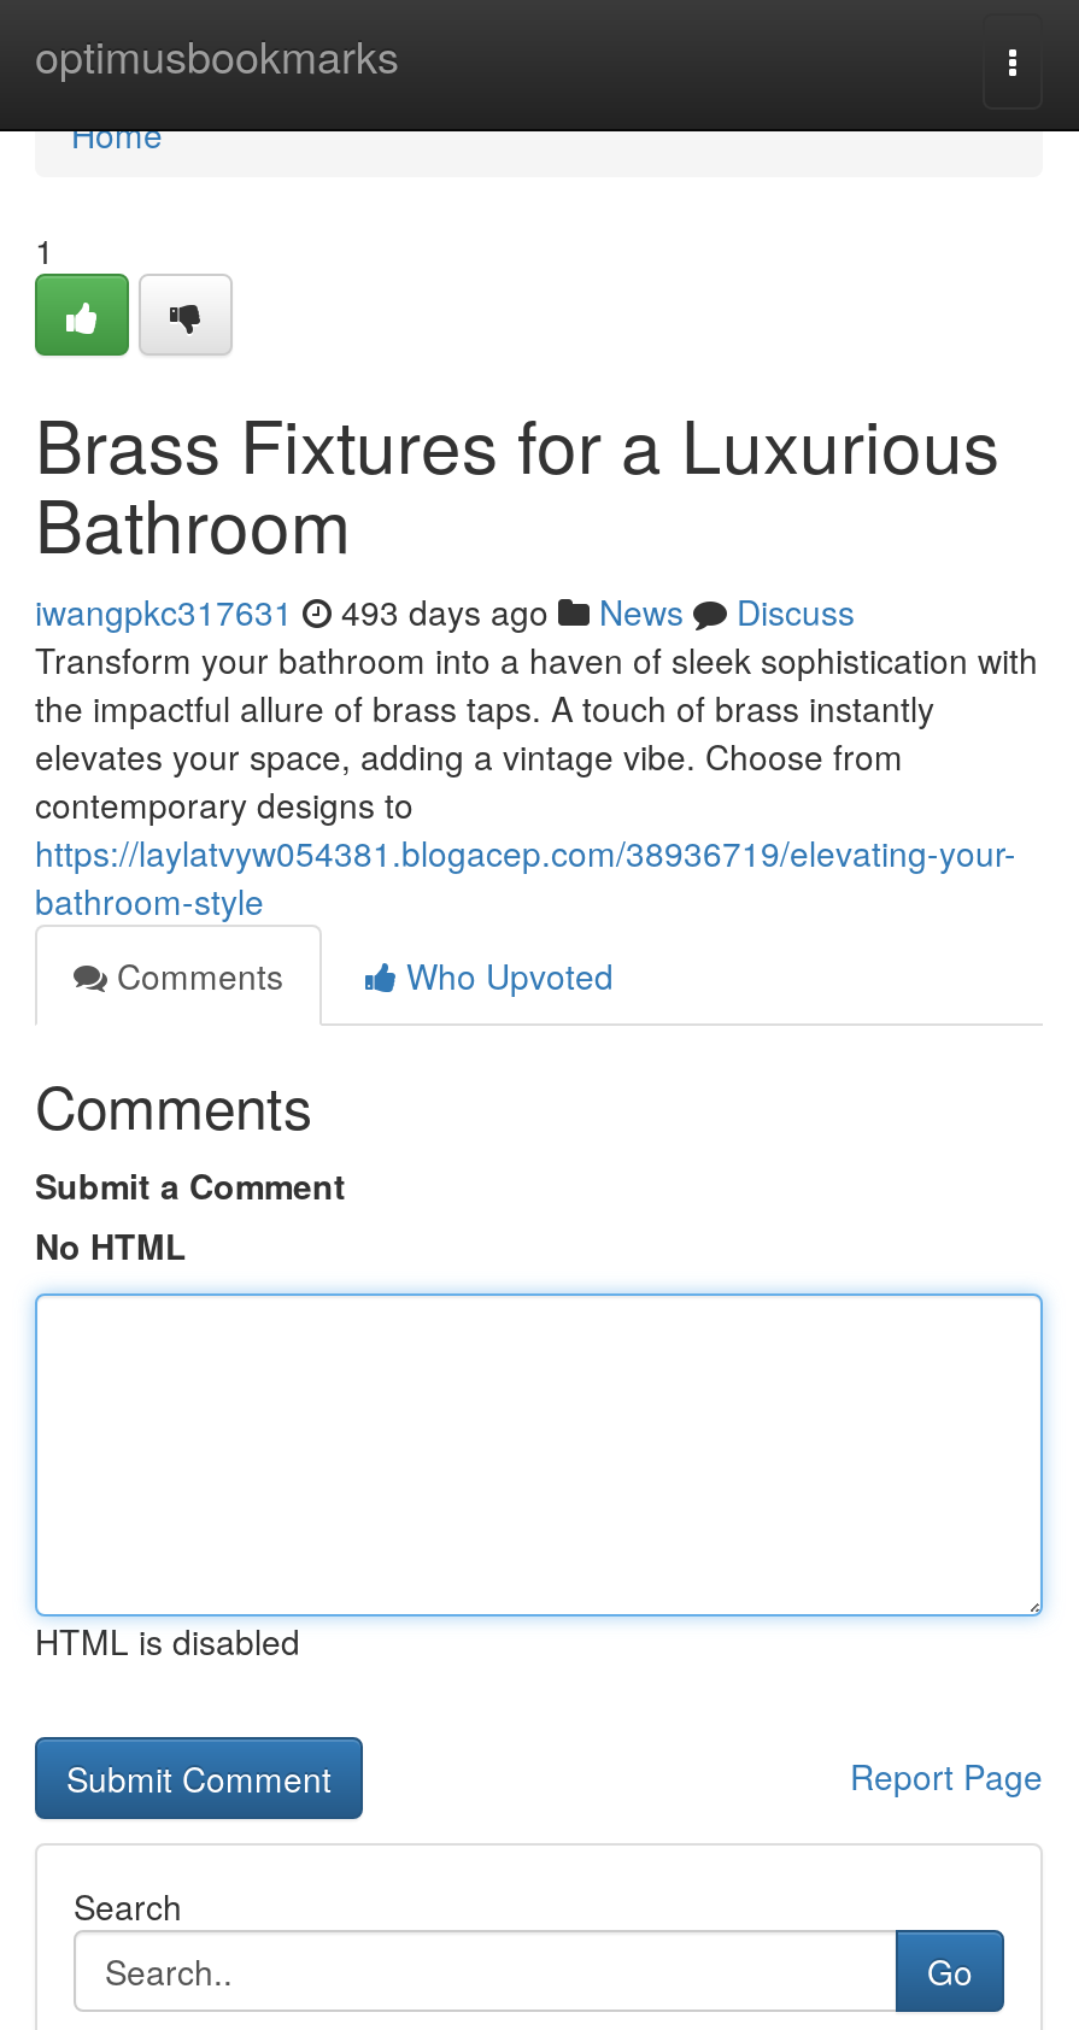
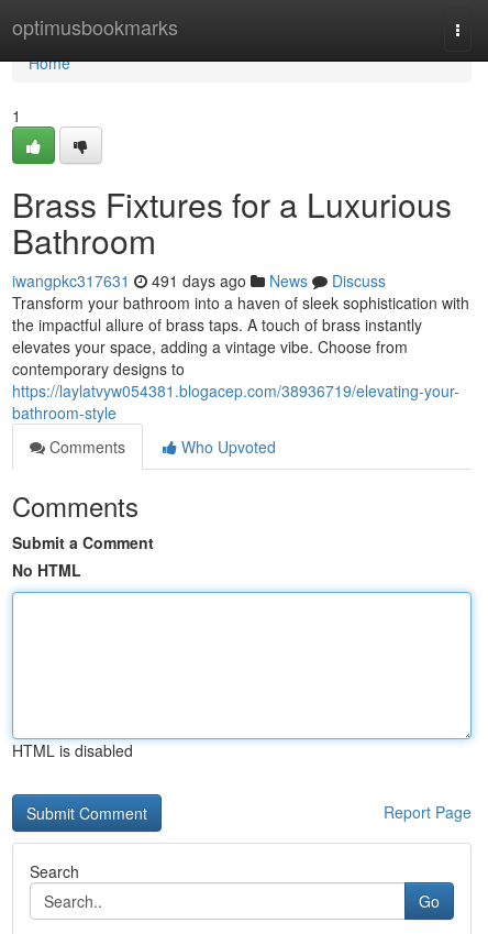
[35,587,855,635] iwangpkc317631 493 days ago News Discuss -> [12,270,386,292] iwangpkc317631 491 days ago News Discuss

